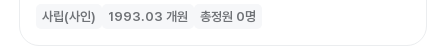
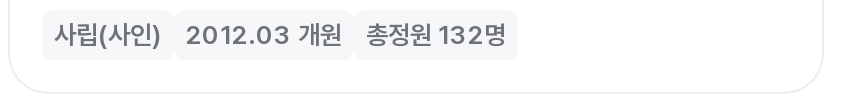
[108,9,256,24] 1993.03 개원 | 총정원 0명 -> [186,20,506,50] 2012.03 개원 | 총정원 132명

